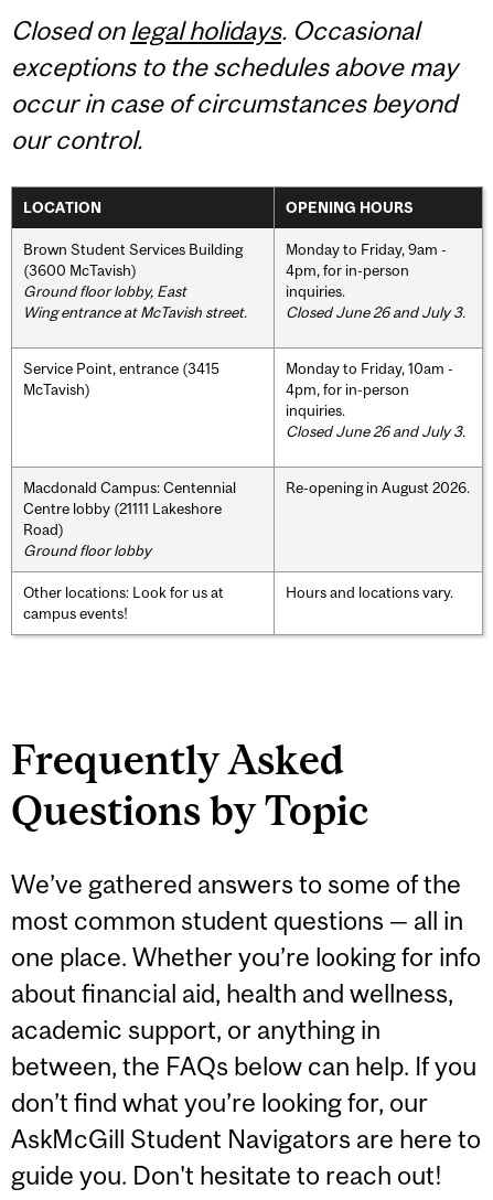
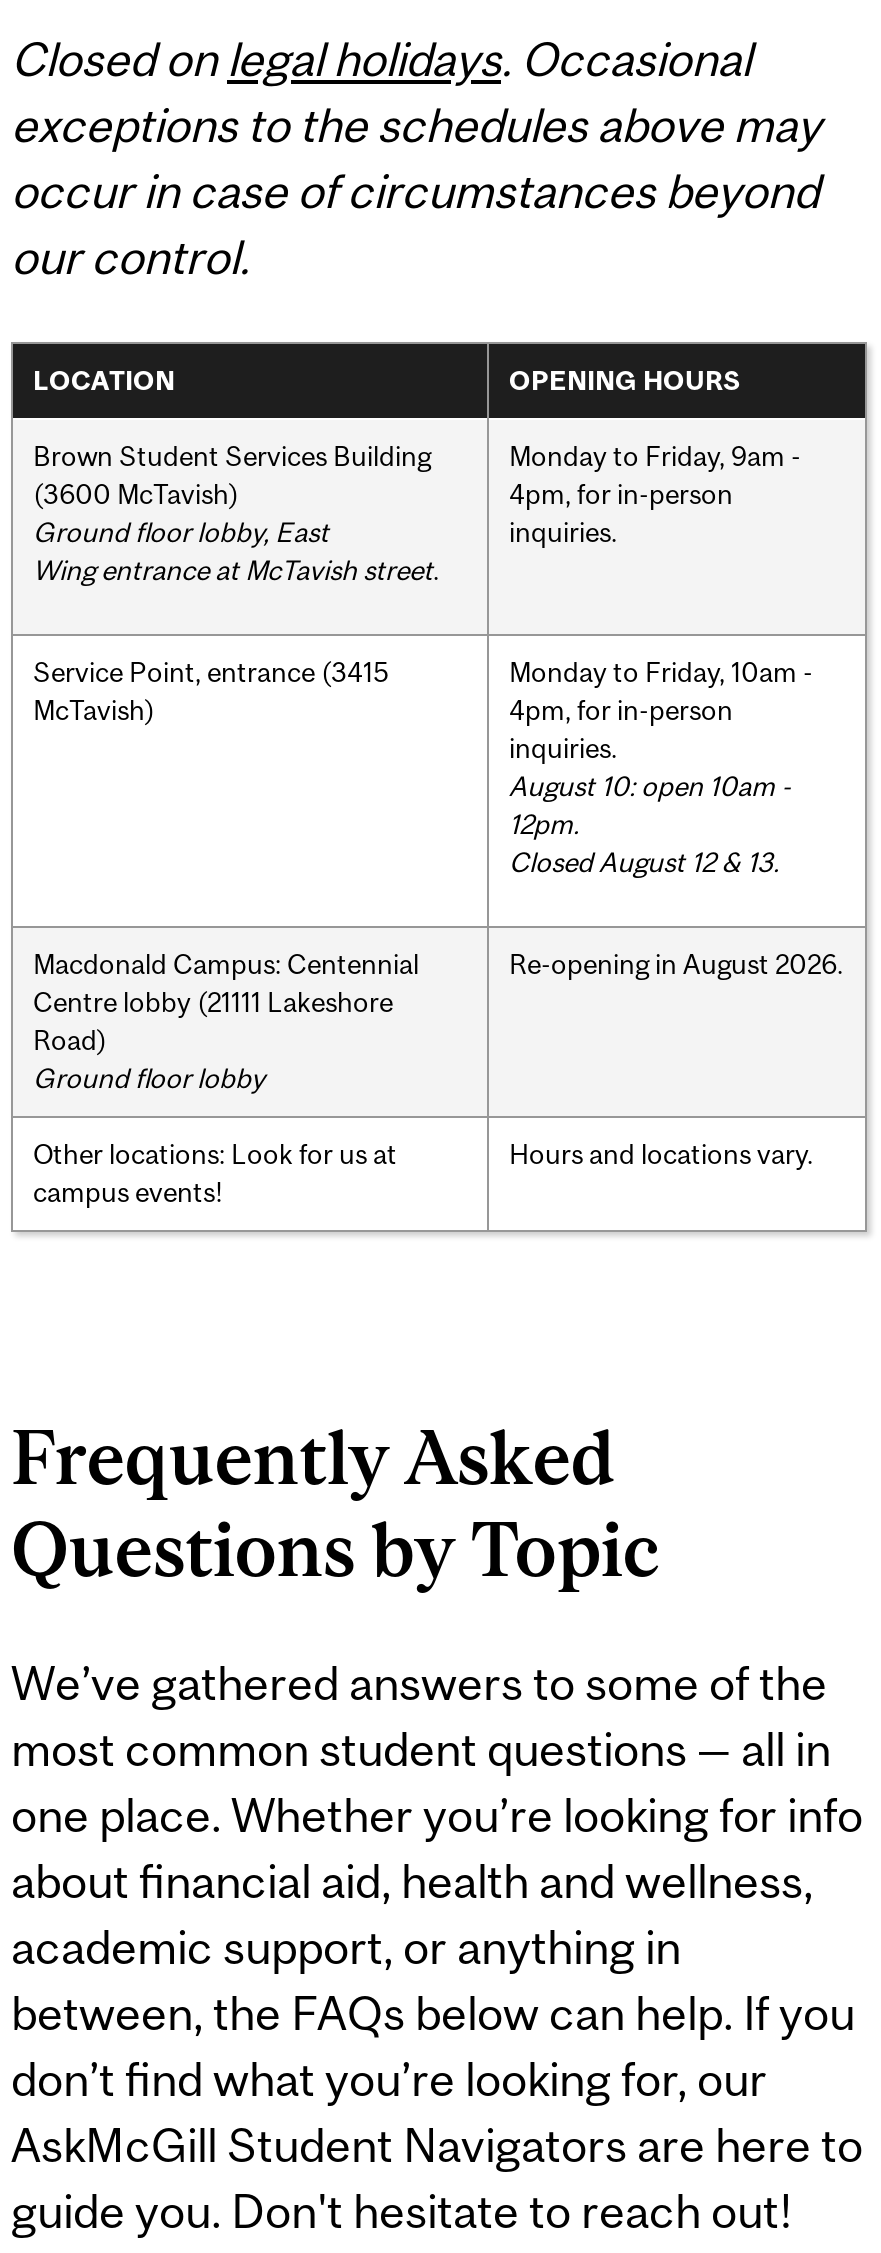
[286,303,465,321] Closed June 26 and July 3. -> none
[286,422,465,440] Closed June 26 and July 3. -> [509,769,791,877] August 10: open 10am - | 12pm. | Closed August 12 & 13.

